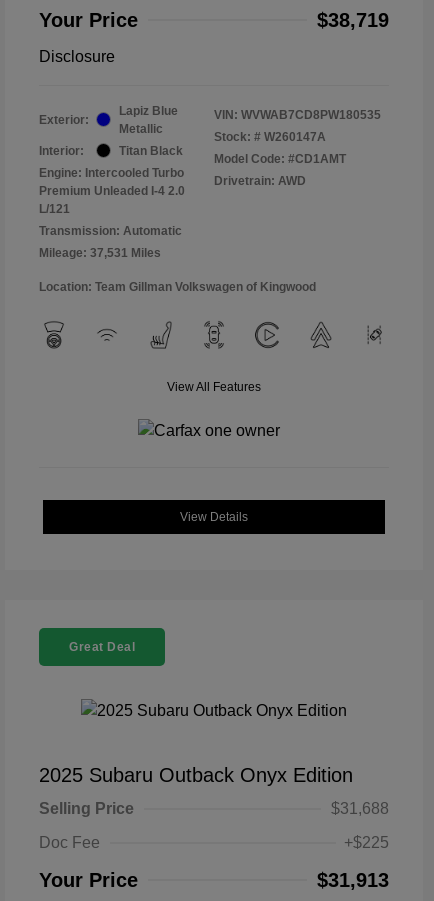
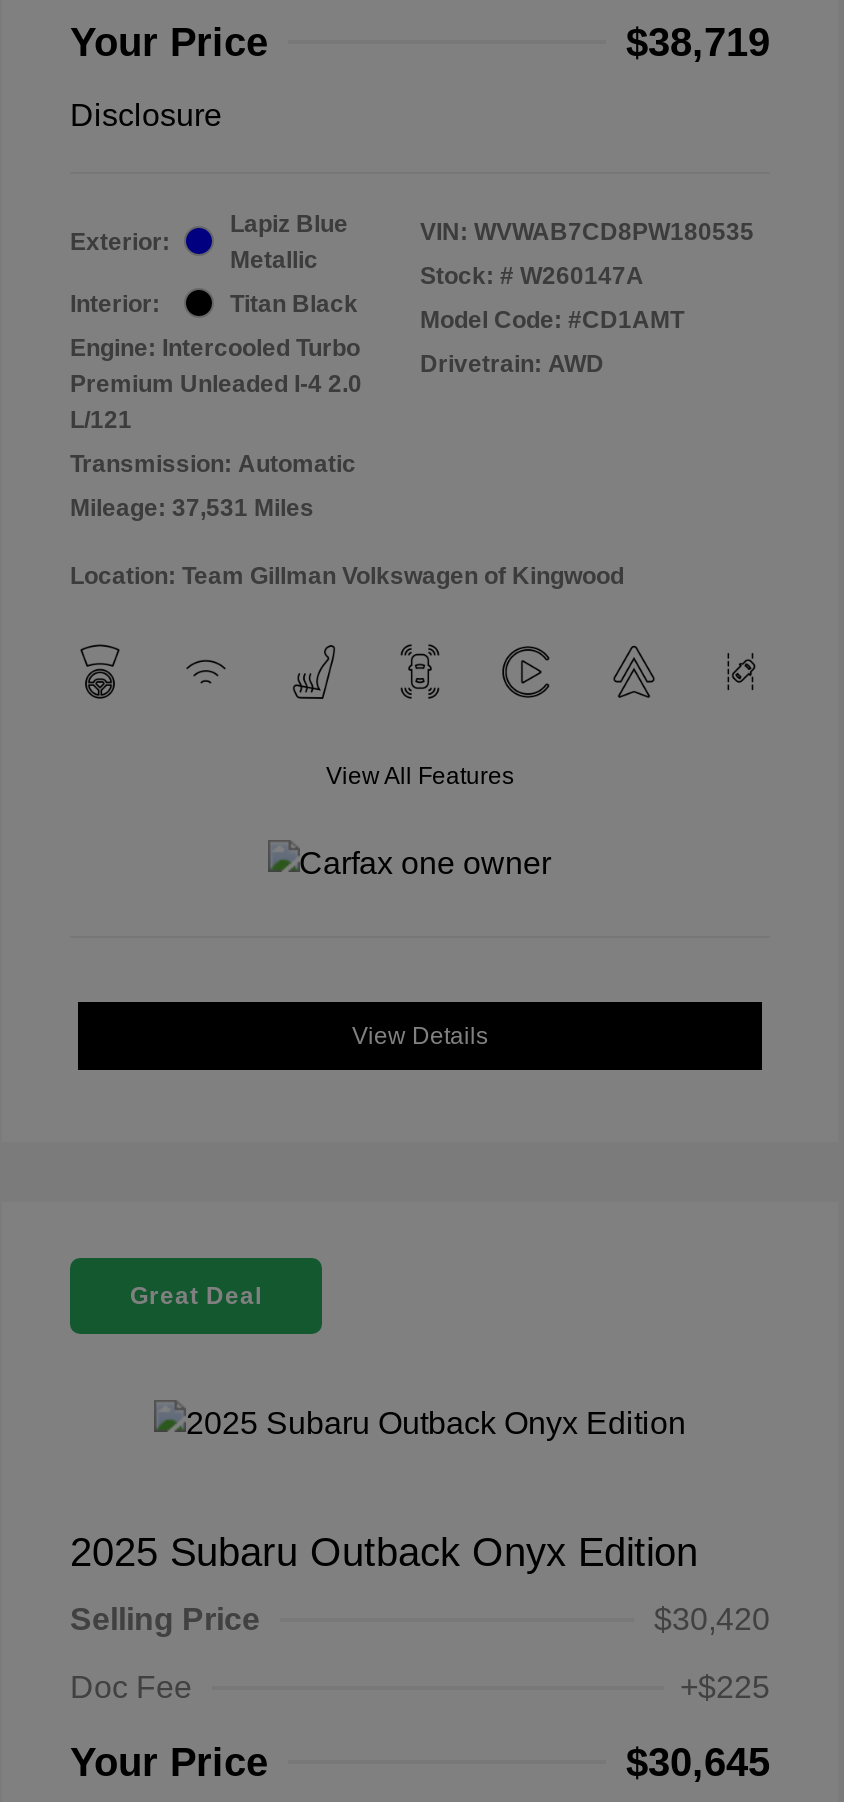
[331,800,389,817] $31,688 -> [654,1601,770,1635] $30,420
[317,869,389,891] $31,913 -> [626,1739,770,1783] $30,645

